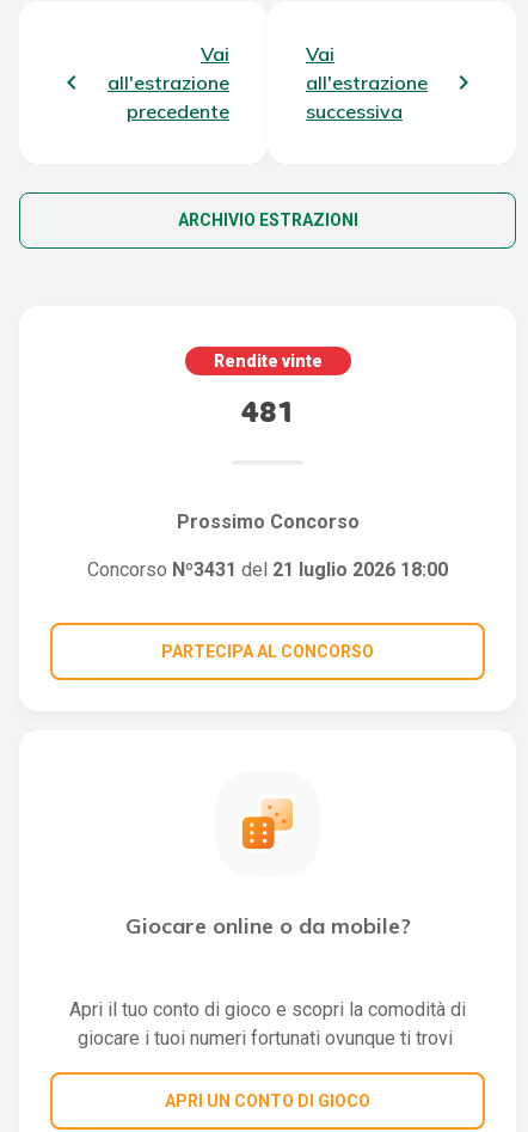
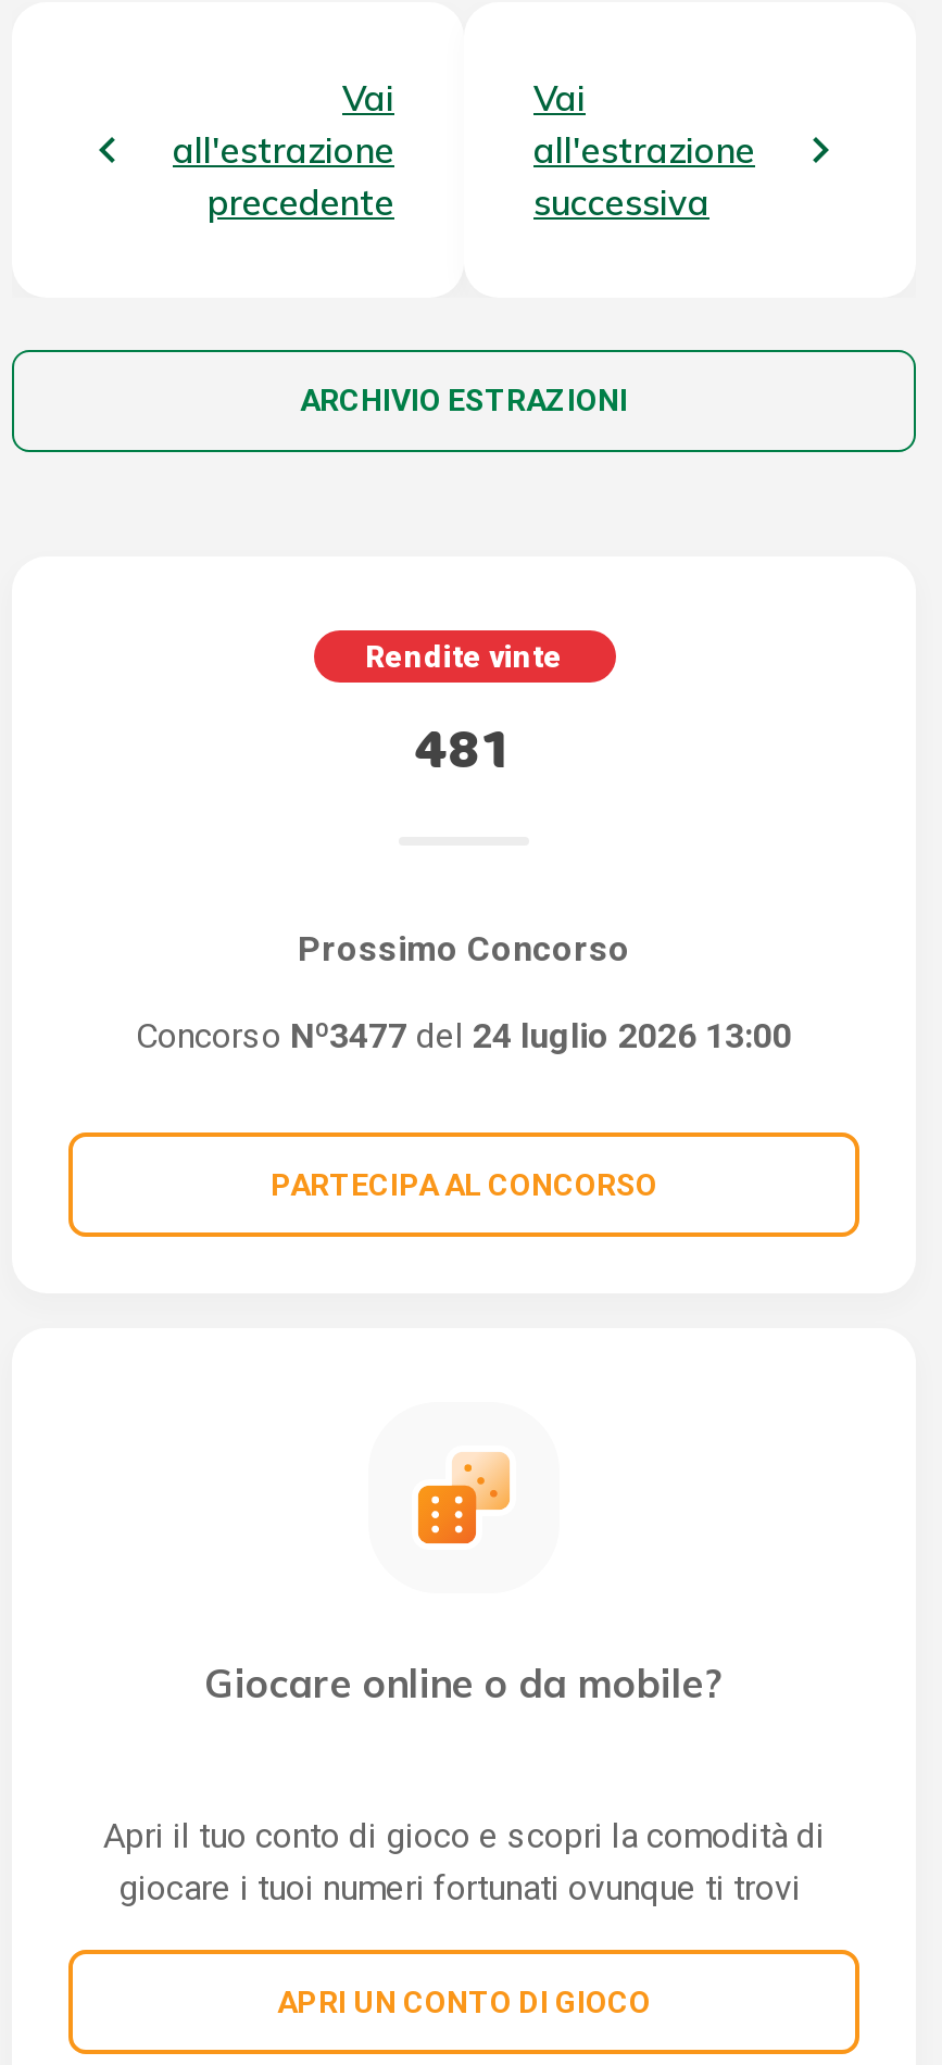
[87,559,448,581] Concorso Nº3431 del 21 luglio 2026 18:00 -> [136,1016,792,1057] Concorso Nº3477 del 24 luglio 2026 13:00

